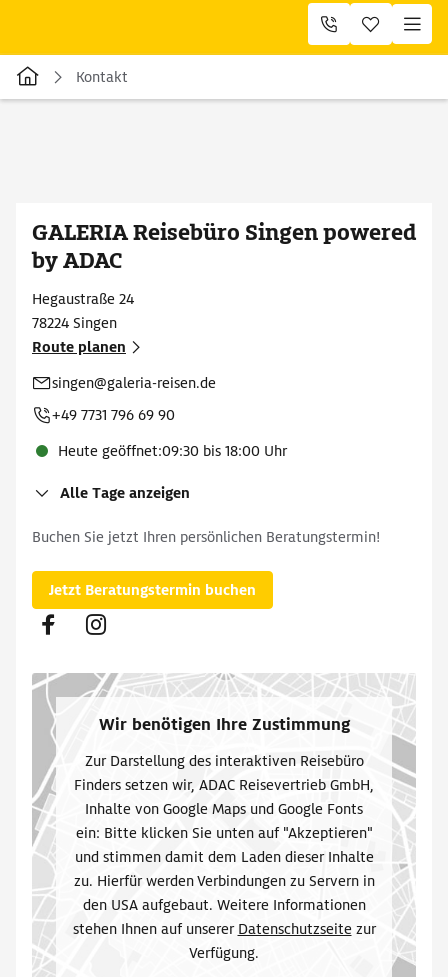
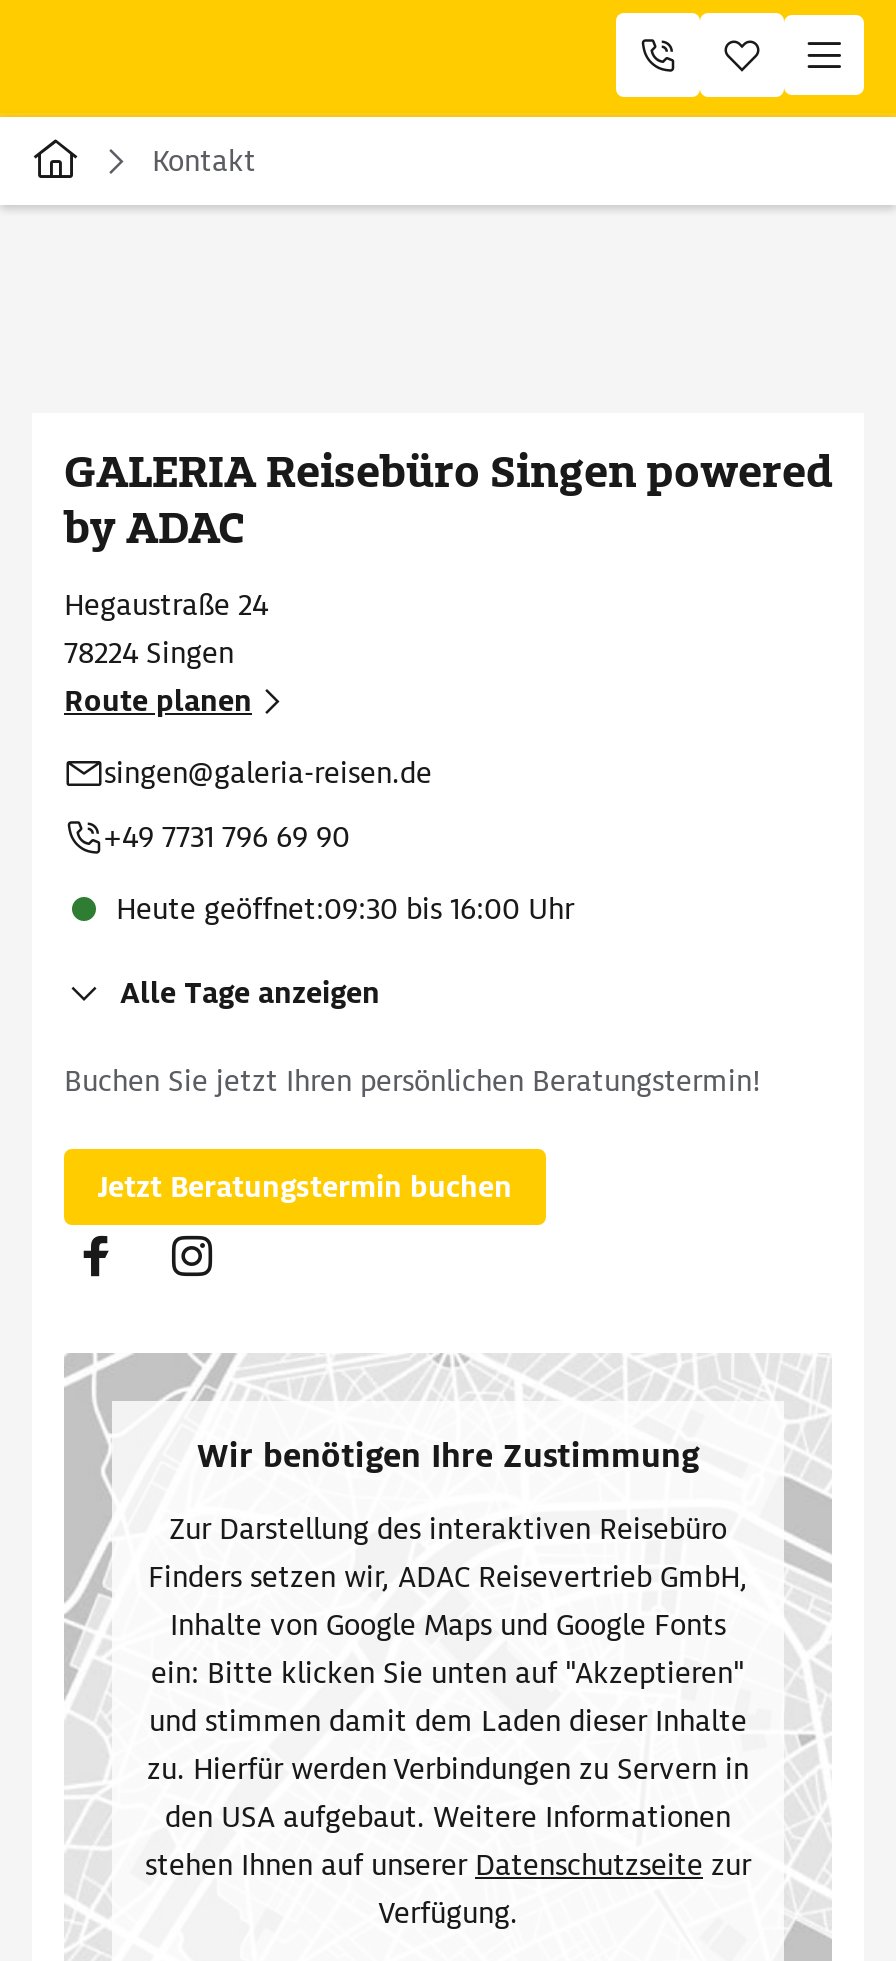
[58,442,287,460] Heute geöffnet:09:30 bis 18:00 Uhr -> [116,891,574,927] Heute geöffnet:09:30 bis 16:00 Uhr

